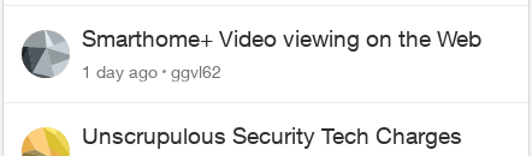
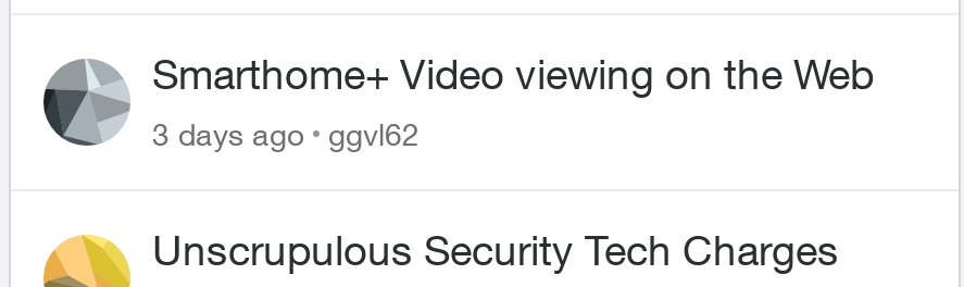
[82,61,221,82] 1 day ago ggvl62 -> [152,115,420,152] 3 days ago ggvl62

